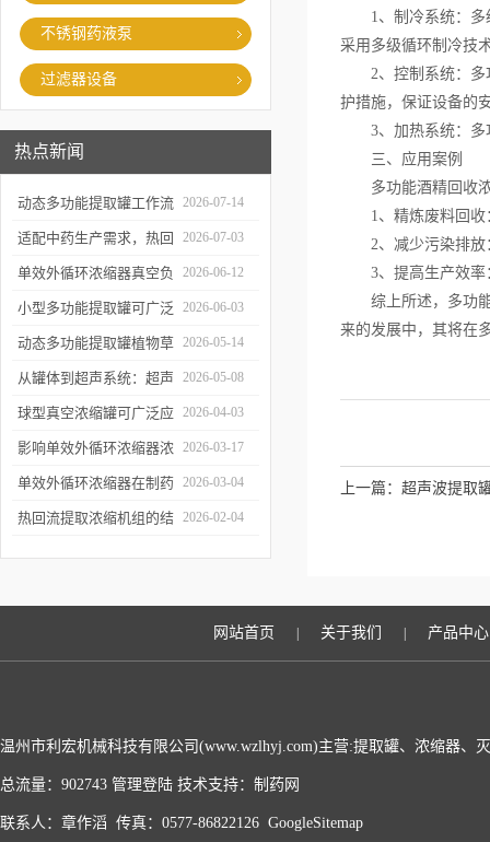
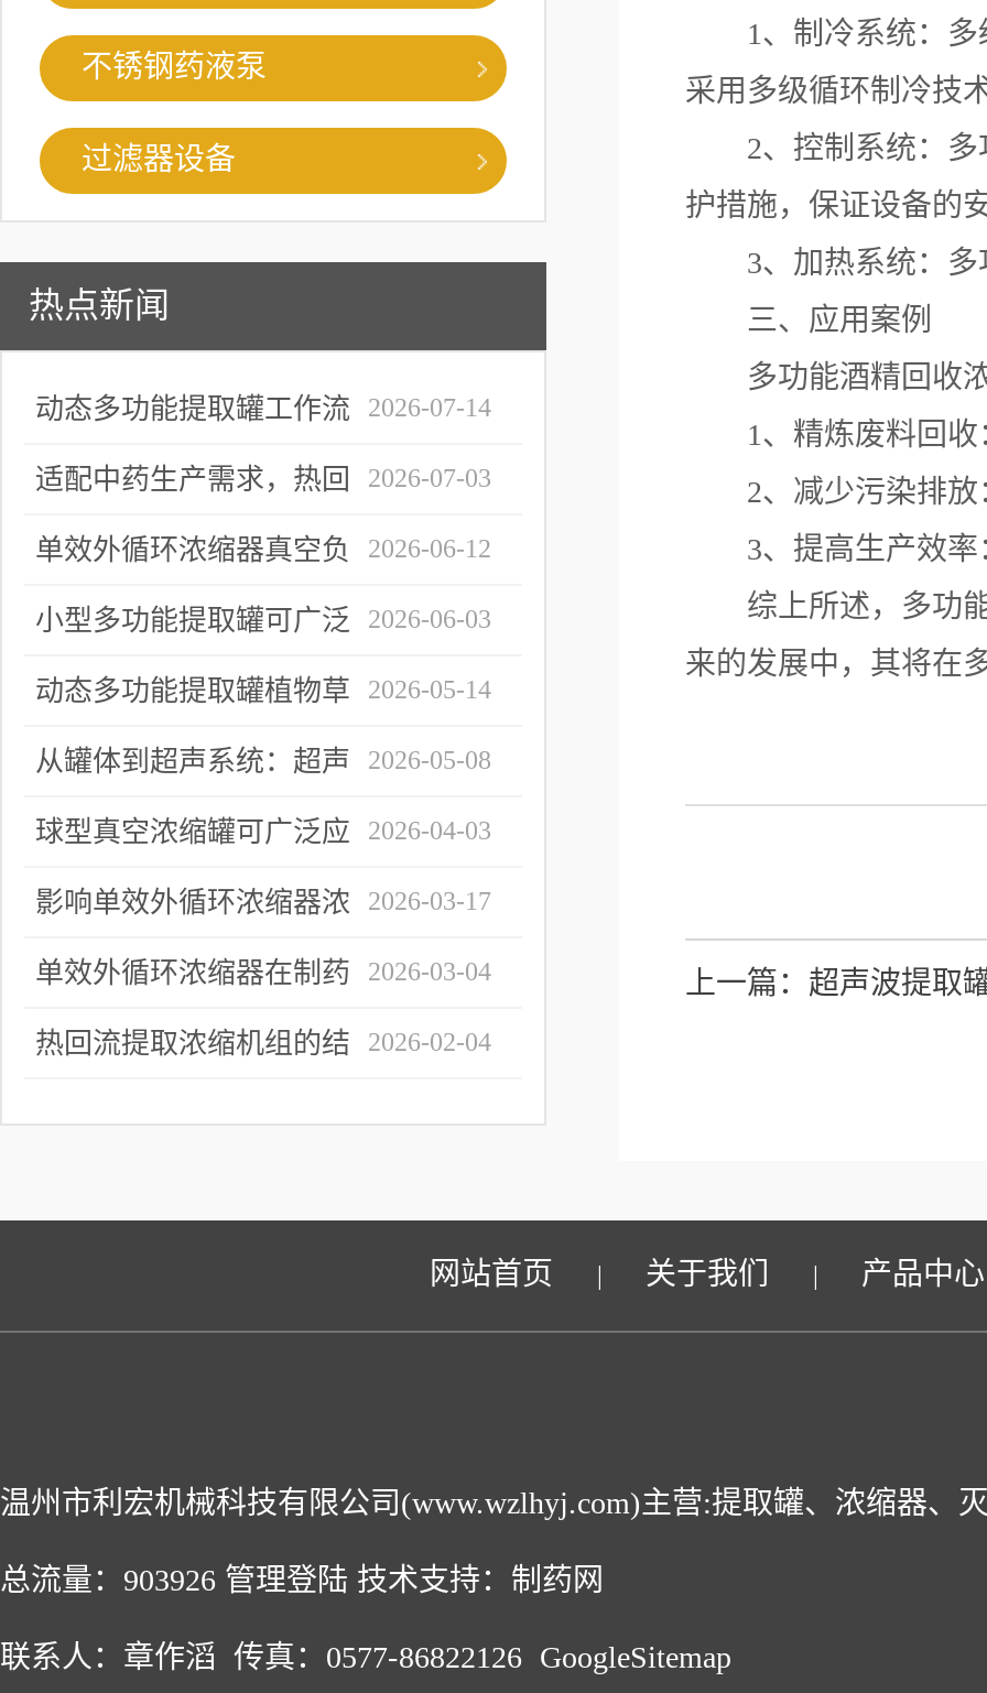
[0,776,300,793] 总流量：902743管理登陆技术支持：制药网 -> [0,1564,604,1597] 总流量：903926管理登陆技术支持：制药网

